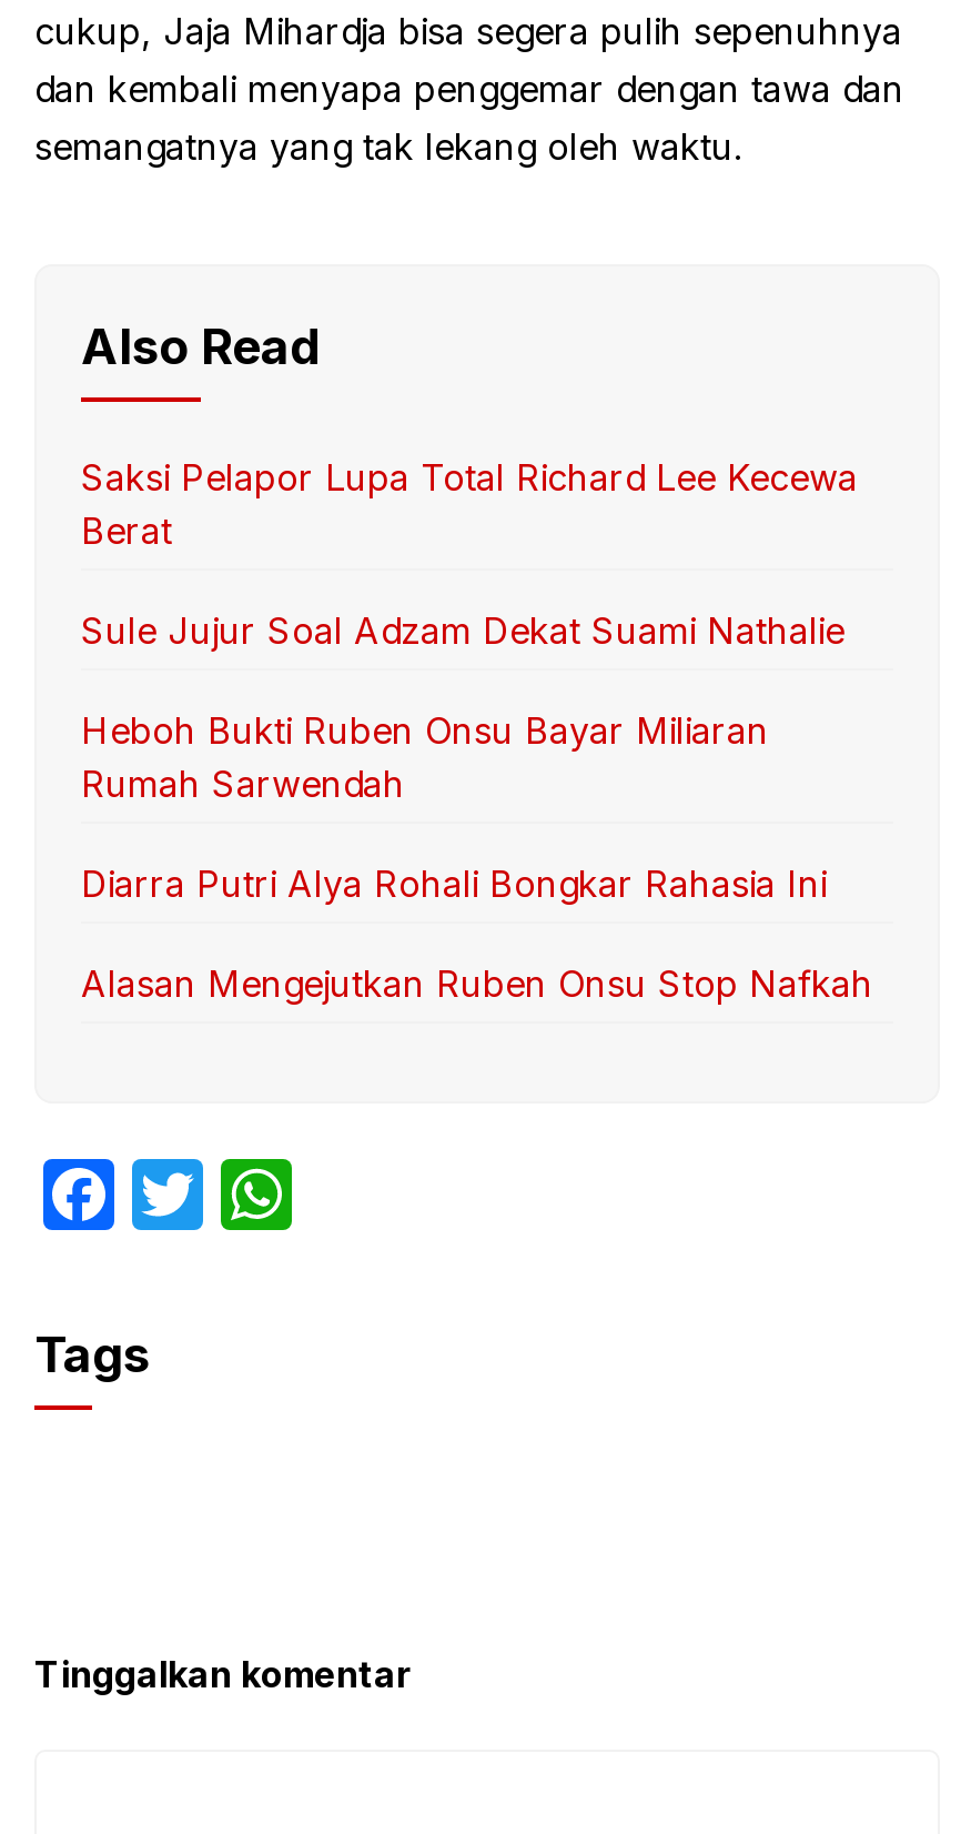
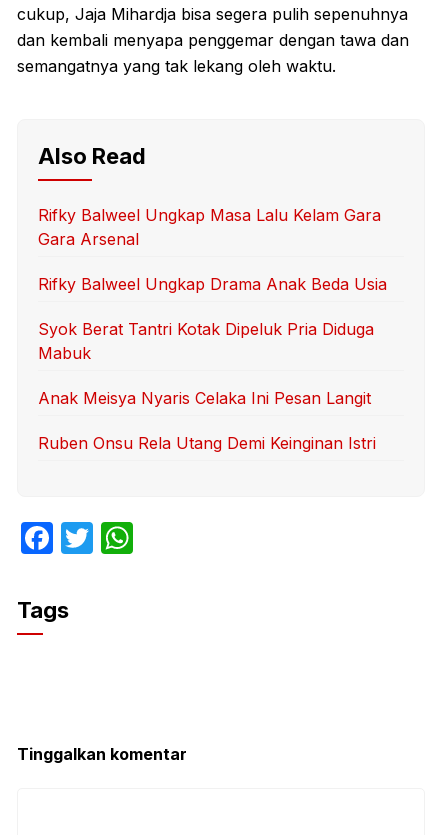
[81,455,858,553] Saksi Pelapor Lupa Total Richard Lee Kecewa | Berat -> [38,205,381,249] Rifky Balweel Ungkap Masa Lalu Kelam Gara | Gara Arsenal
[81,608,844,653] Sule Jujur Soal Adzam Dekat Suami Nathalie -> [38,274,387,294] Rifky Balweel Ungkap Drama Anak Beda Usia
[81,708,769,806] Heboh Bukti Ruben Onsu Bayar Miliaran | Rumah Sarwendah -> [38,319,374,363] Syok Berat Tantri Kotak Dipeluk Pria Diduga | Mabuk
[81,861,827,906] Diarra Putri Alya Rohali Bongkar Rahasia Ini -> [38,388,371,408] Anak Meisya Nyaris Celaka Ini Pesan Langit
[81,961,873,1006] Alasan Mengejutkan Ruben Onsu Stop Nafkah -> [38,433,376,453] Ruben Onsu Rela Utang Demi Keinginan Istri

